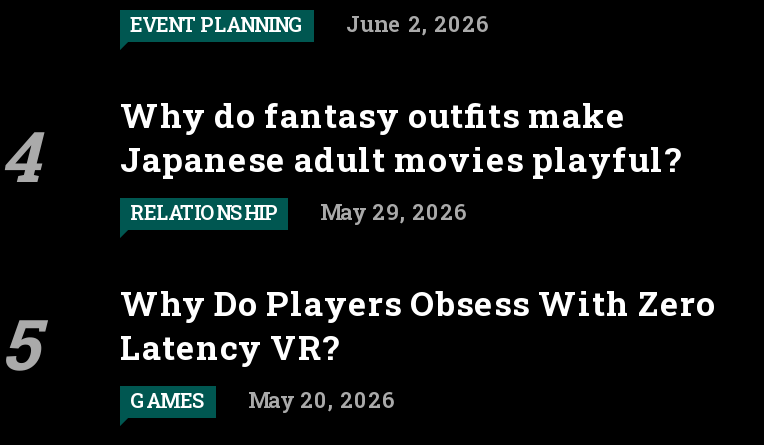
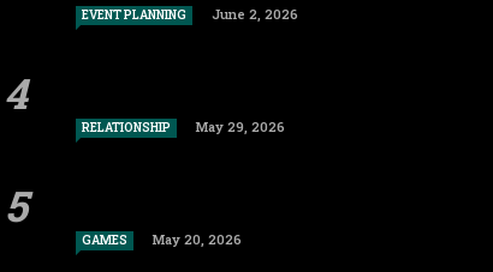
[120,92,682,182] Why do fantasy outfits make | Japanese adult movies playful? -> none
[120,280,716,370] Why Do Players Obsess With Zero | Latency VR? -> none

